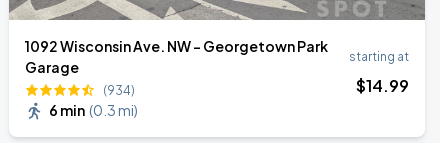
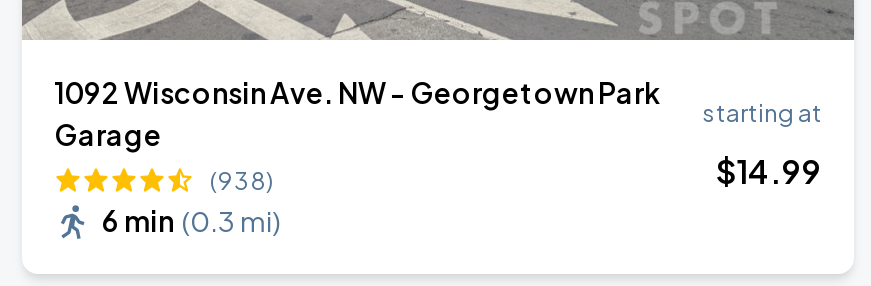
[103,83,135,98] (934) -> [210,166,274,196] (938)

